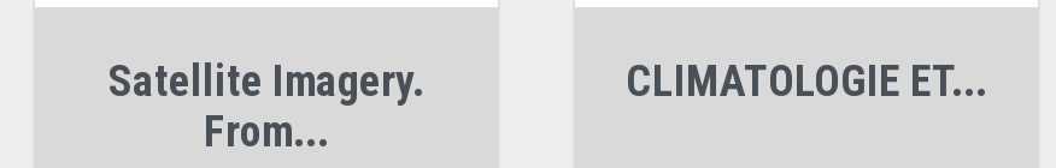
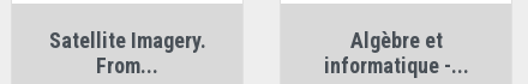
[626,56,987,106] CLIMATOLOGIE ET... -> [323,28,469,78] Algèbre et | informatique -...

